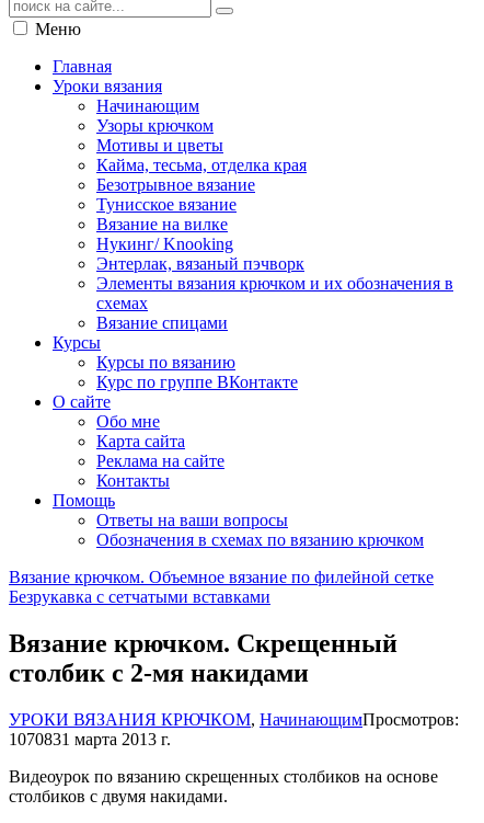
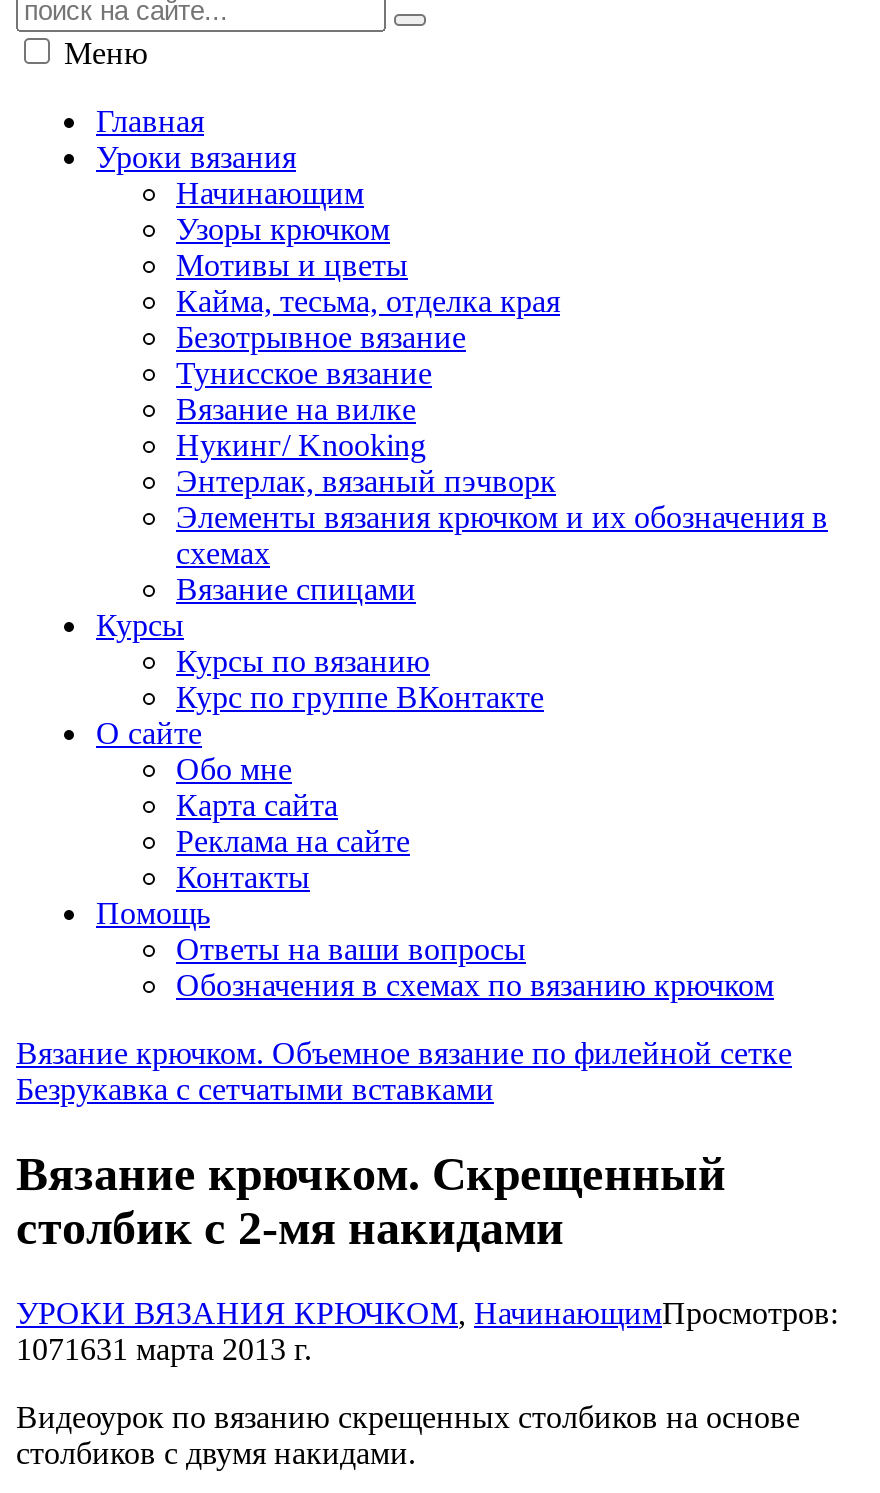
[9,730,171,748] 1070831 марта 2013 г. -> [16,1332,312,1366] 1071631 марта 2013 г.

